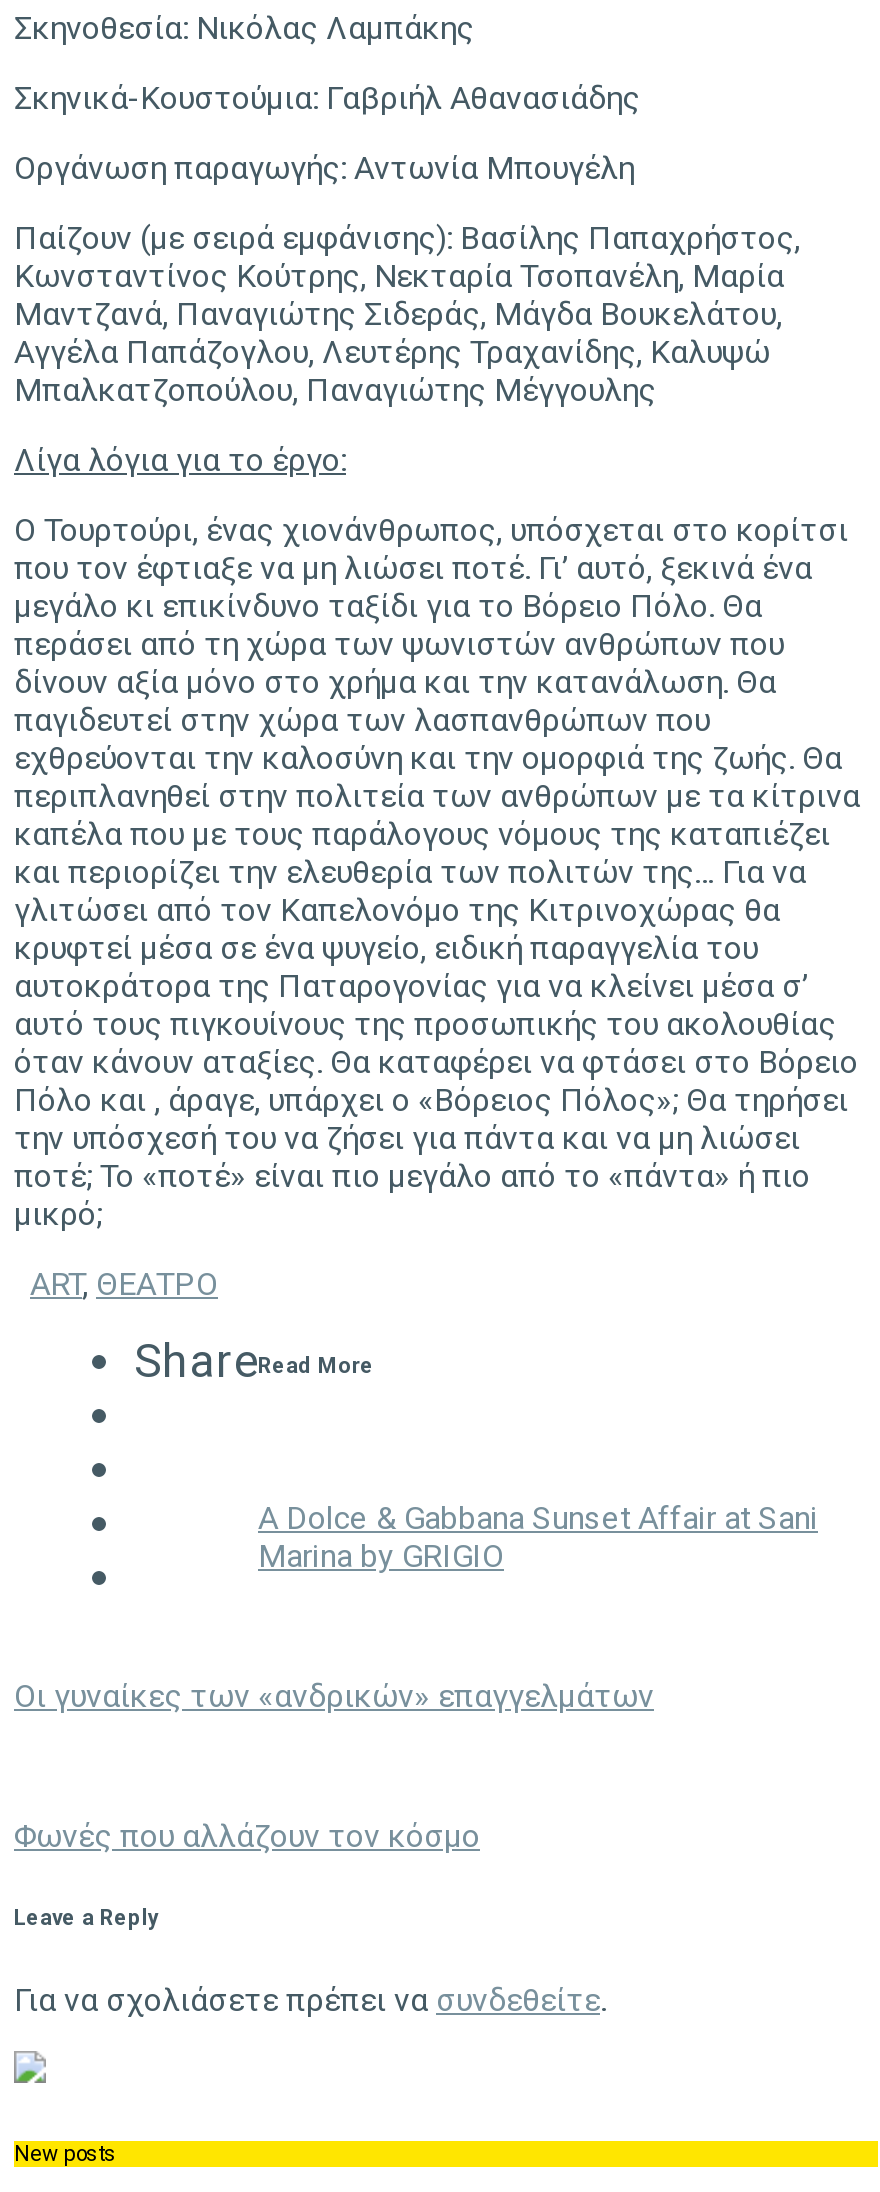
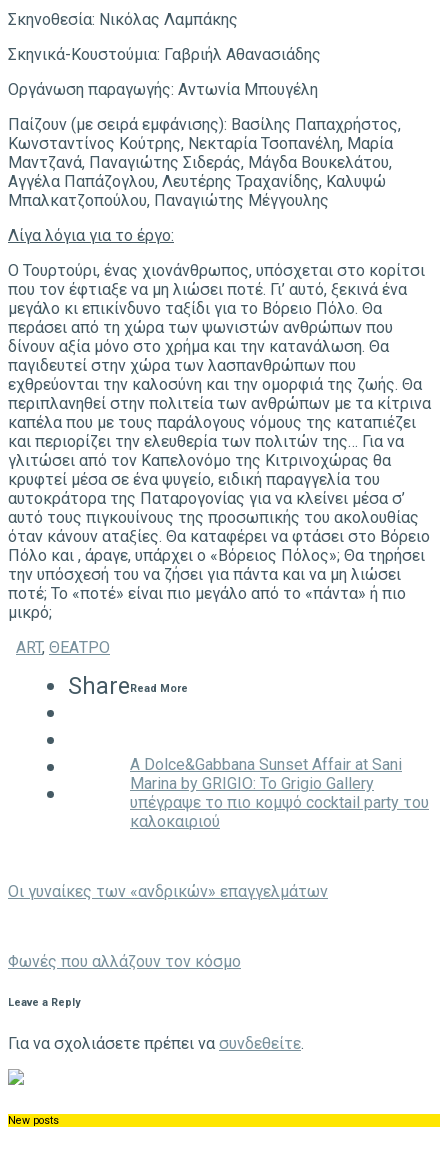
[258,1500,818,1576] A Dolce & Gabbana Sunset Affair at Sani | Marina by GRIGIO -> [130,755,429,831] A Dolce&Gabbana Sunset Affair at Sani | Marina by GRIGIO: Το Grigio Gallery | υπέγραψε το πιο κομψό cocktail party του | καλοκαιριού

